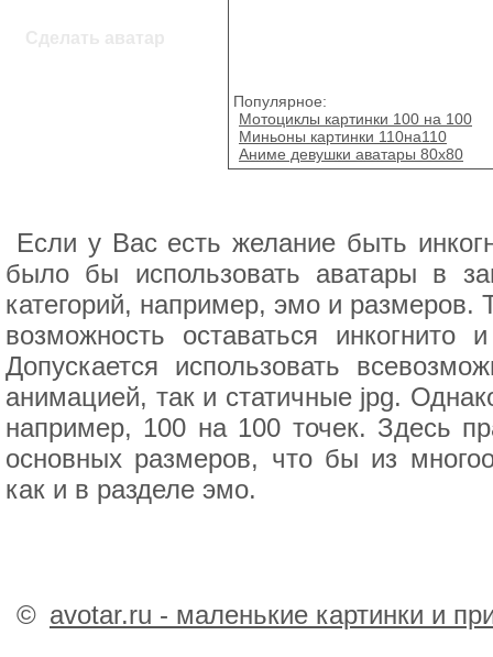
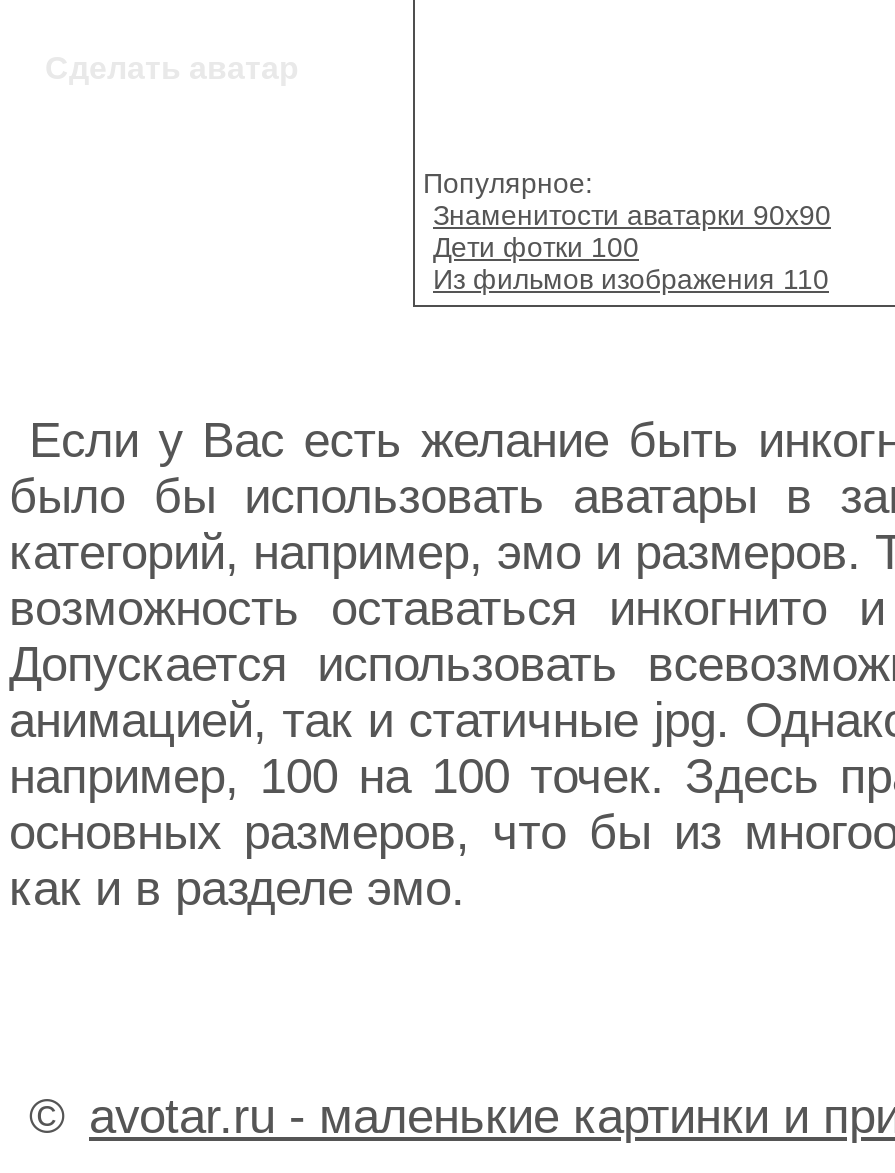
[239,110,472,163] Мотоциклы картинки 100 на 100 | Миньоны картинки 110на110 | Аниме девушки аватары 80х80 -> [433,199,831,295] Знаменитости аватарки 90x90 | Дети фотки 100 | Из фильмов изображения 110

